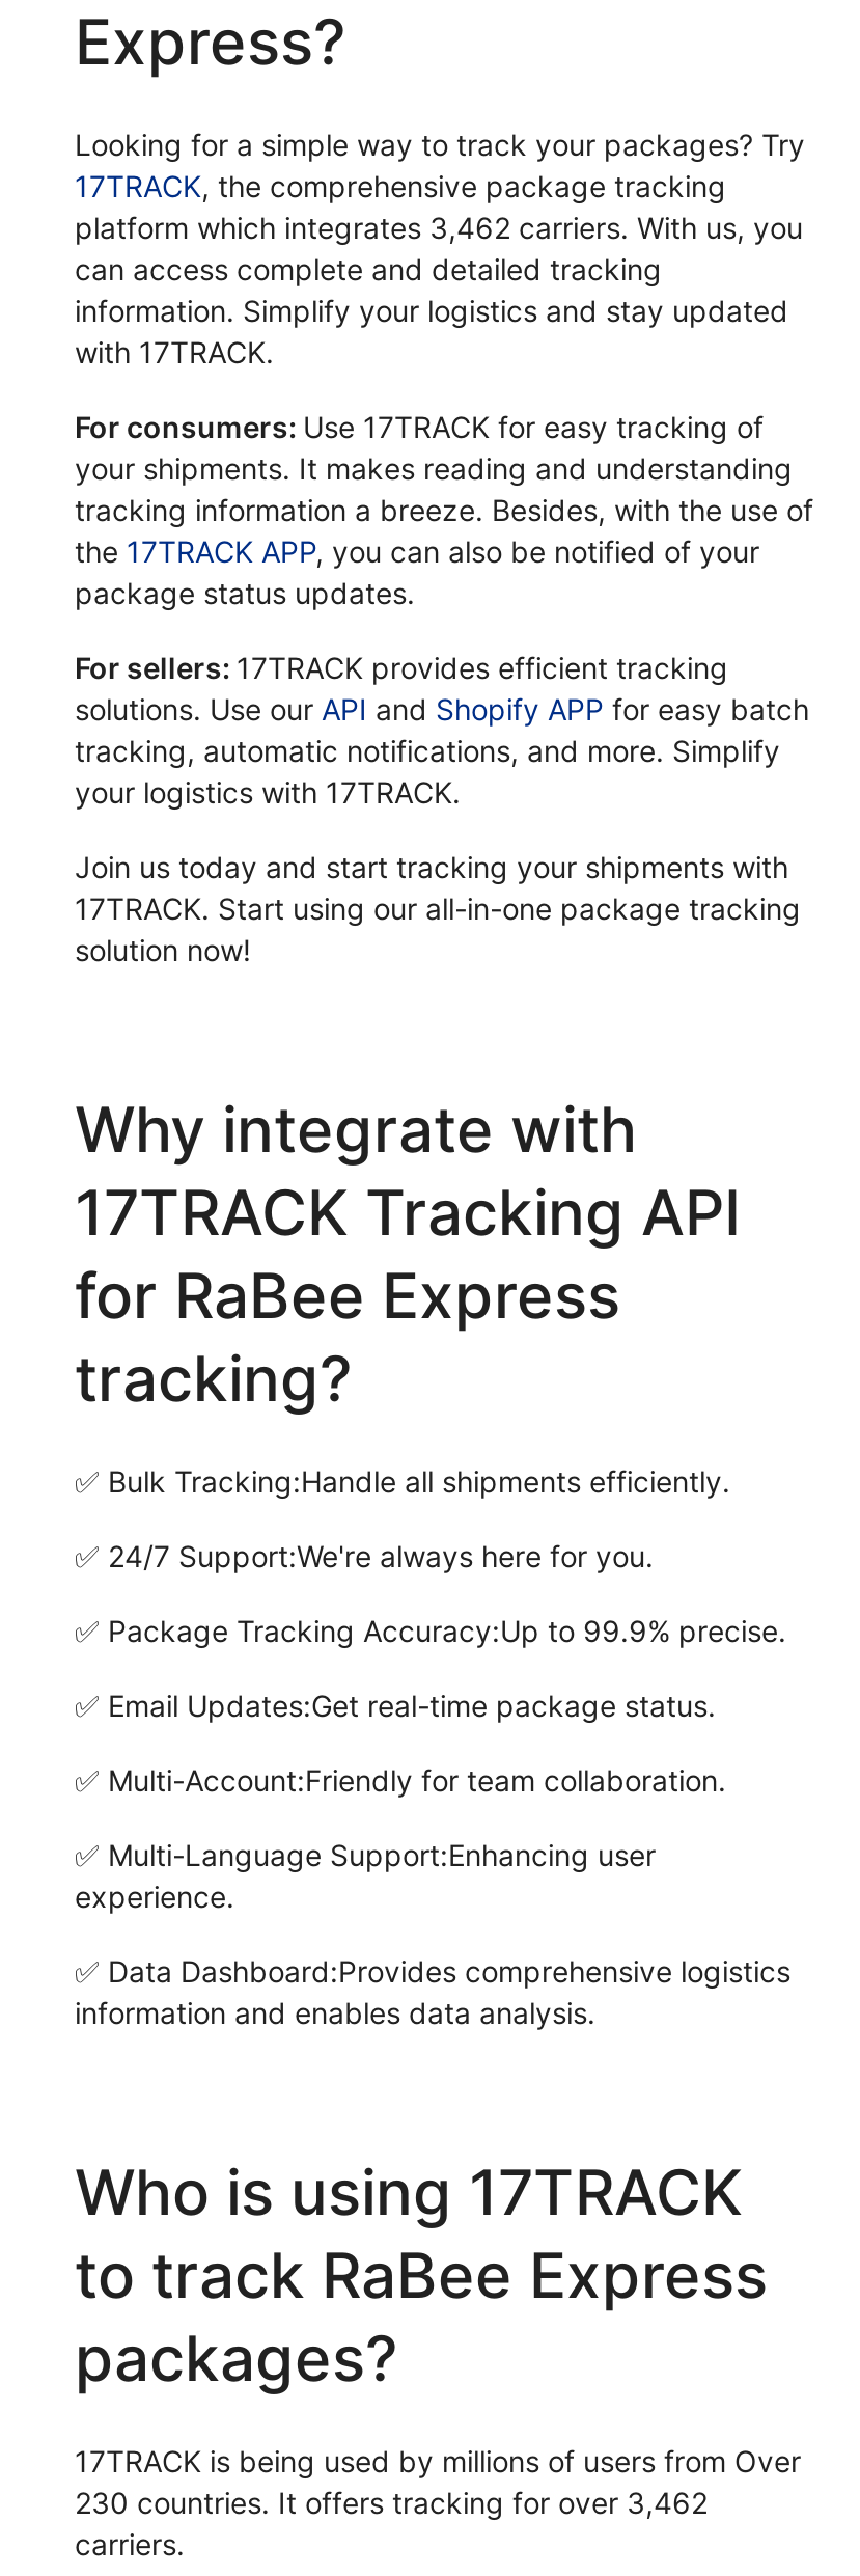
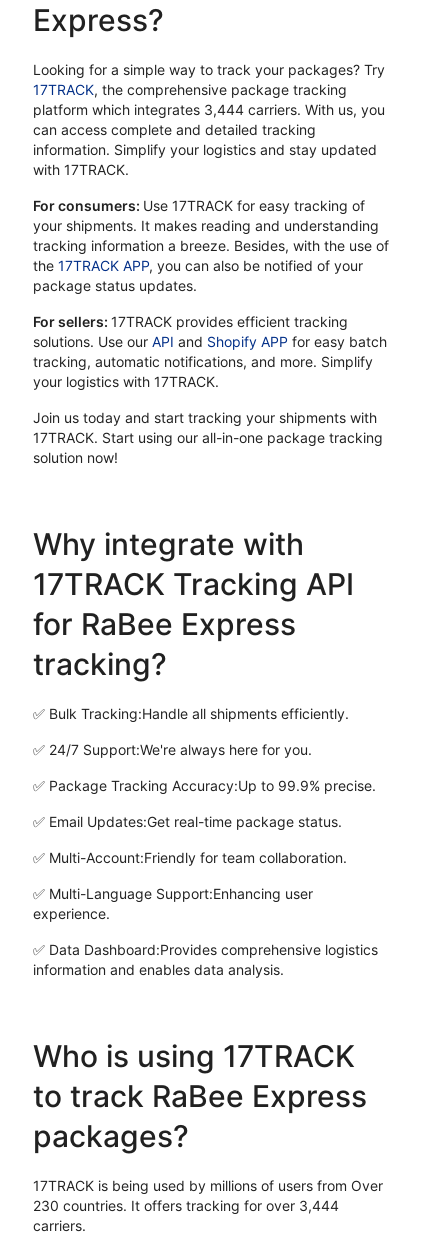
[75,210,803,246] platform which integrates 3,462 carriers. With us, you -> [33,101,385,118] platform which integrates 3,444 carriers. With us, you
[75,2485,708,2521] 230 countries. It offers tracking for over 3,462 -> [33,1197,339,1214] 230 countries. It offers tracking for over 3,444

